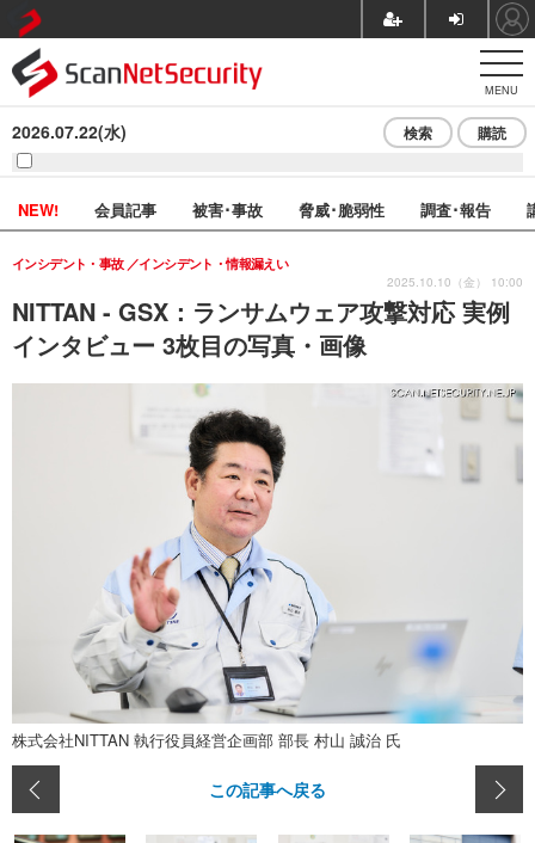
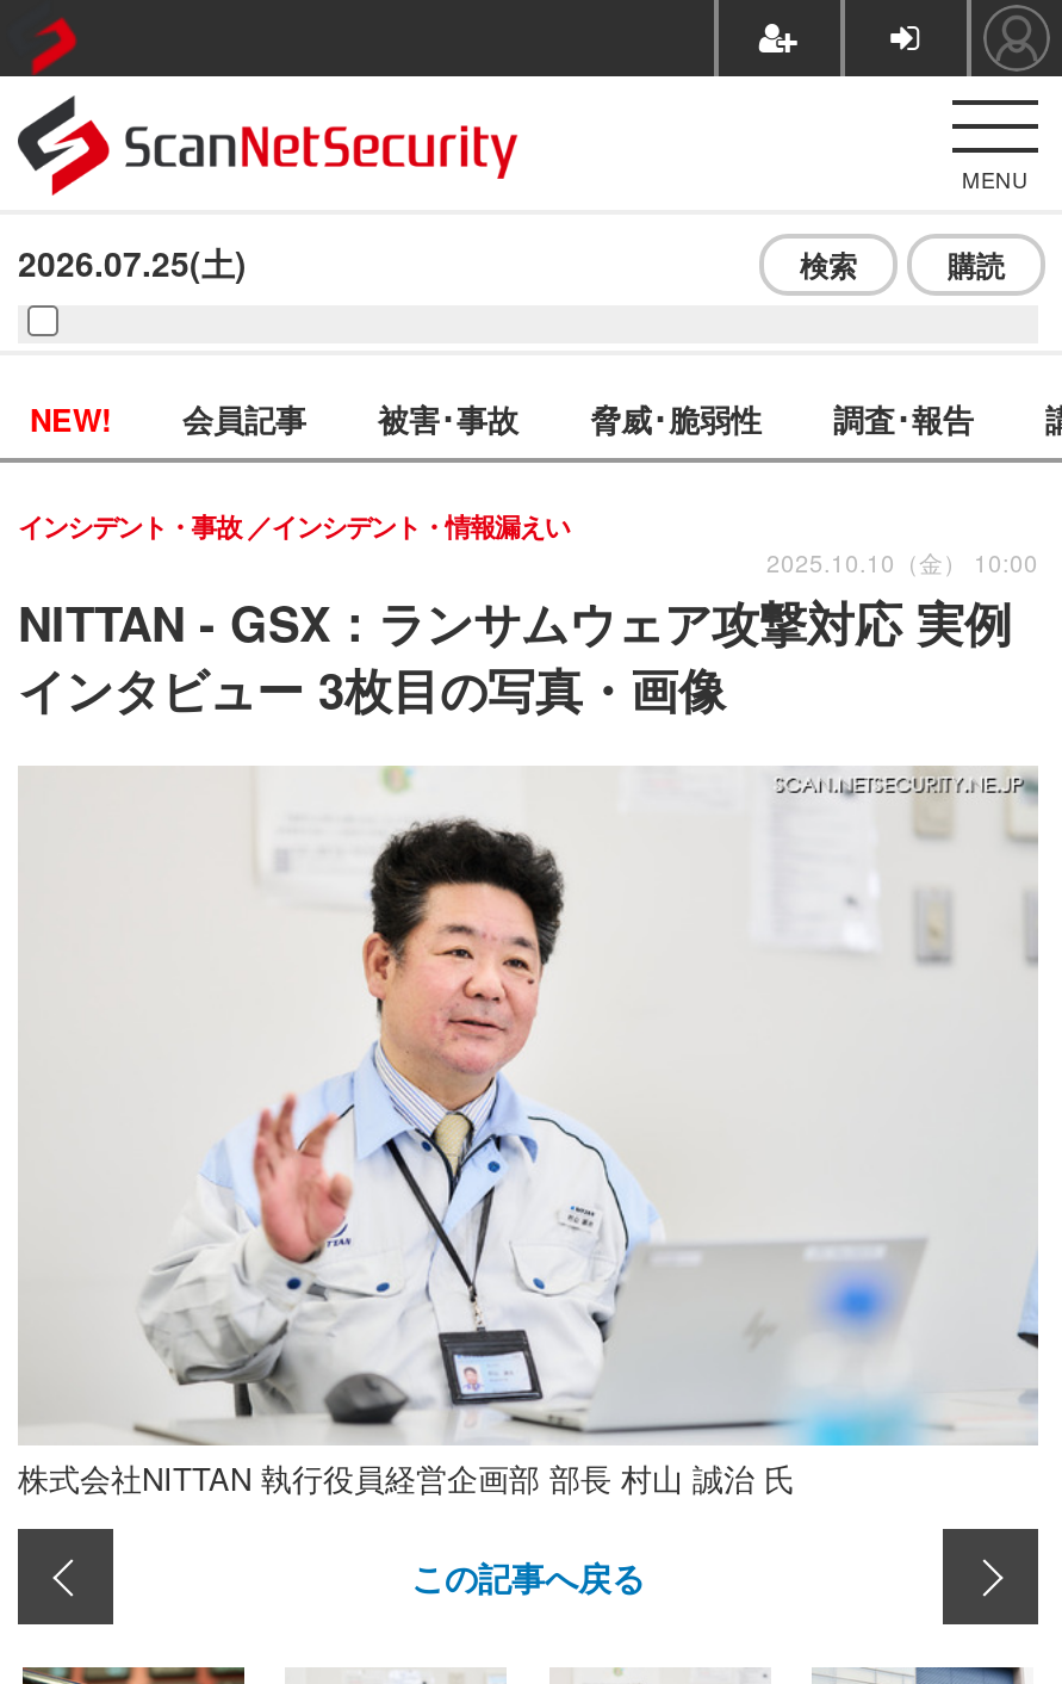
[12,119,127,143] 2026.07.22(水) -> [18,239,247,286] 2026.07.25(土)

